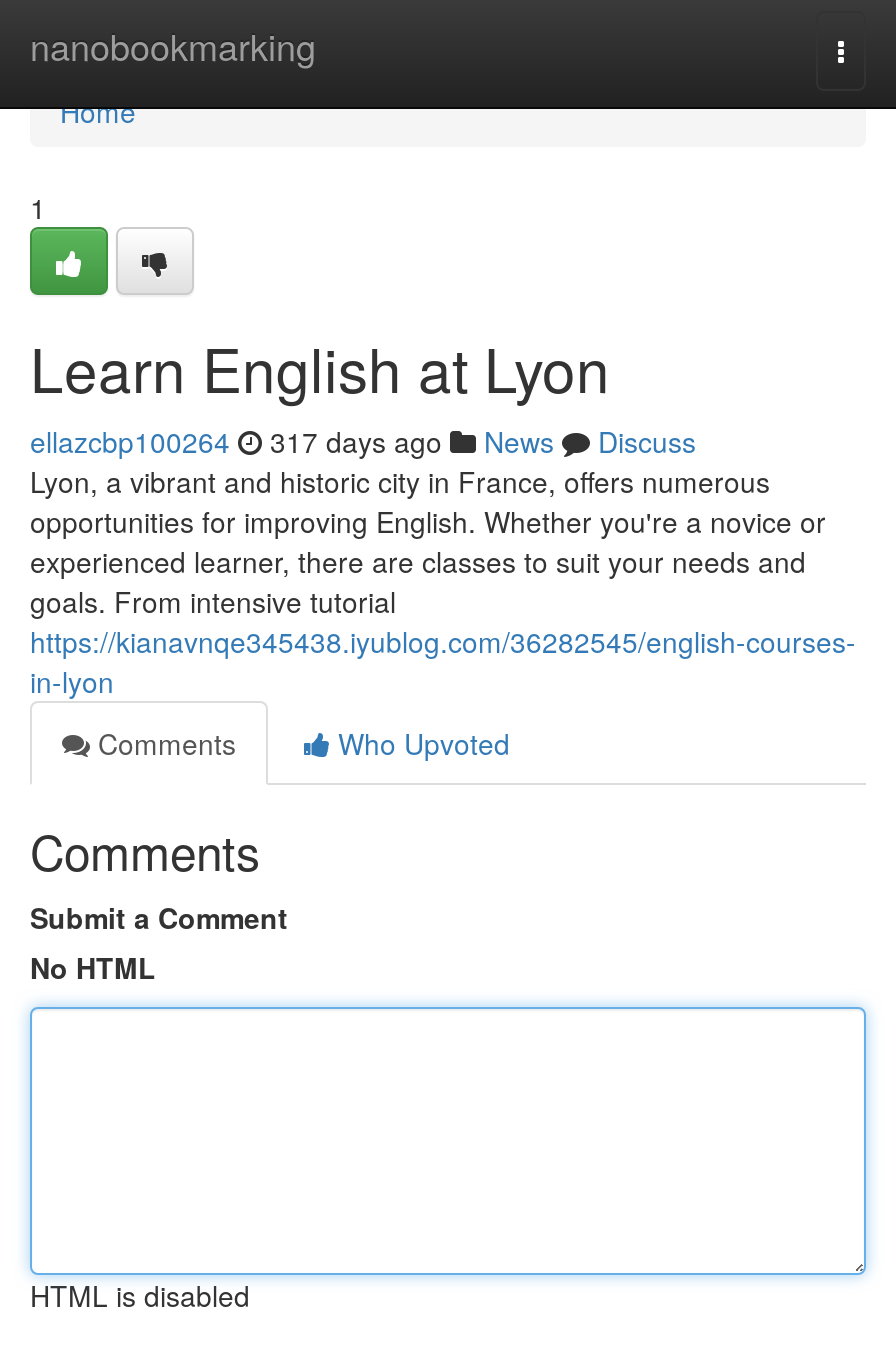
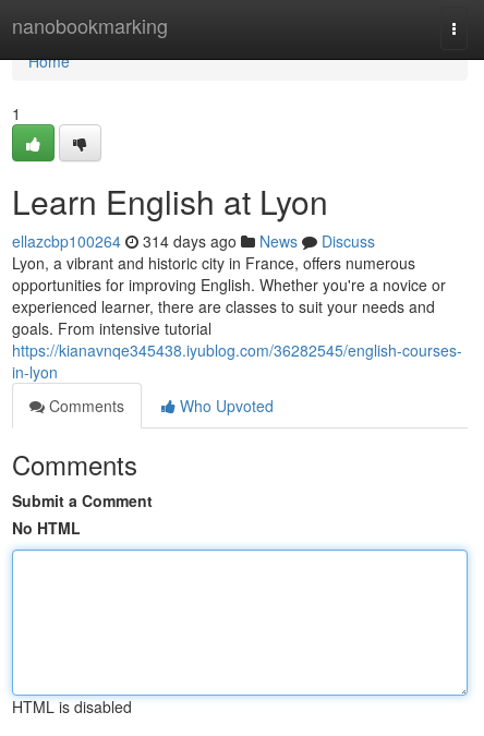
[30,421,696,461] ellazcbp100264 317 days ago News Discuss -> [12,230,375,252] ellazcbp100264 314 days ago News Discuss

